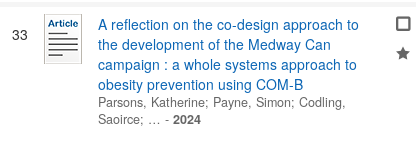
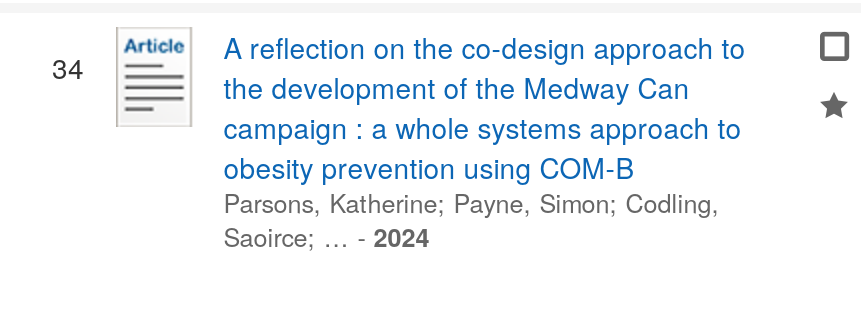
[12,24,28,44] 33 -> [52,48,84,88] 34

